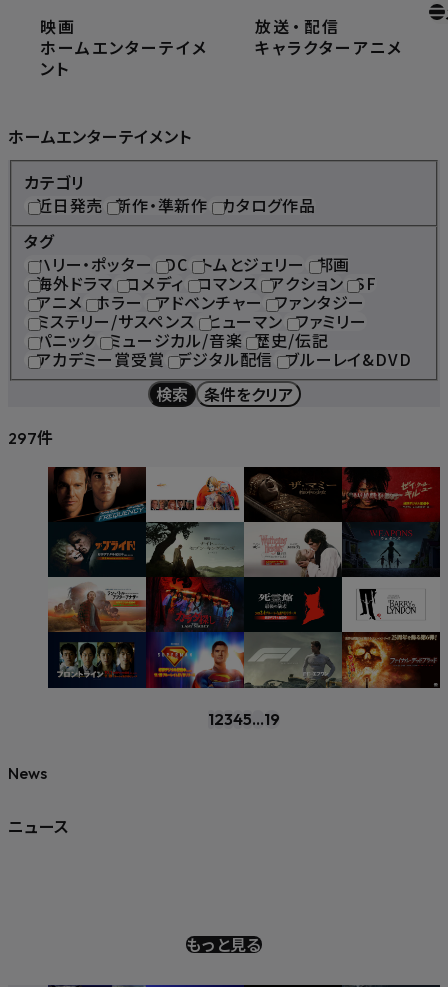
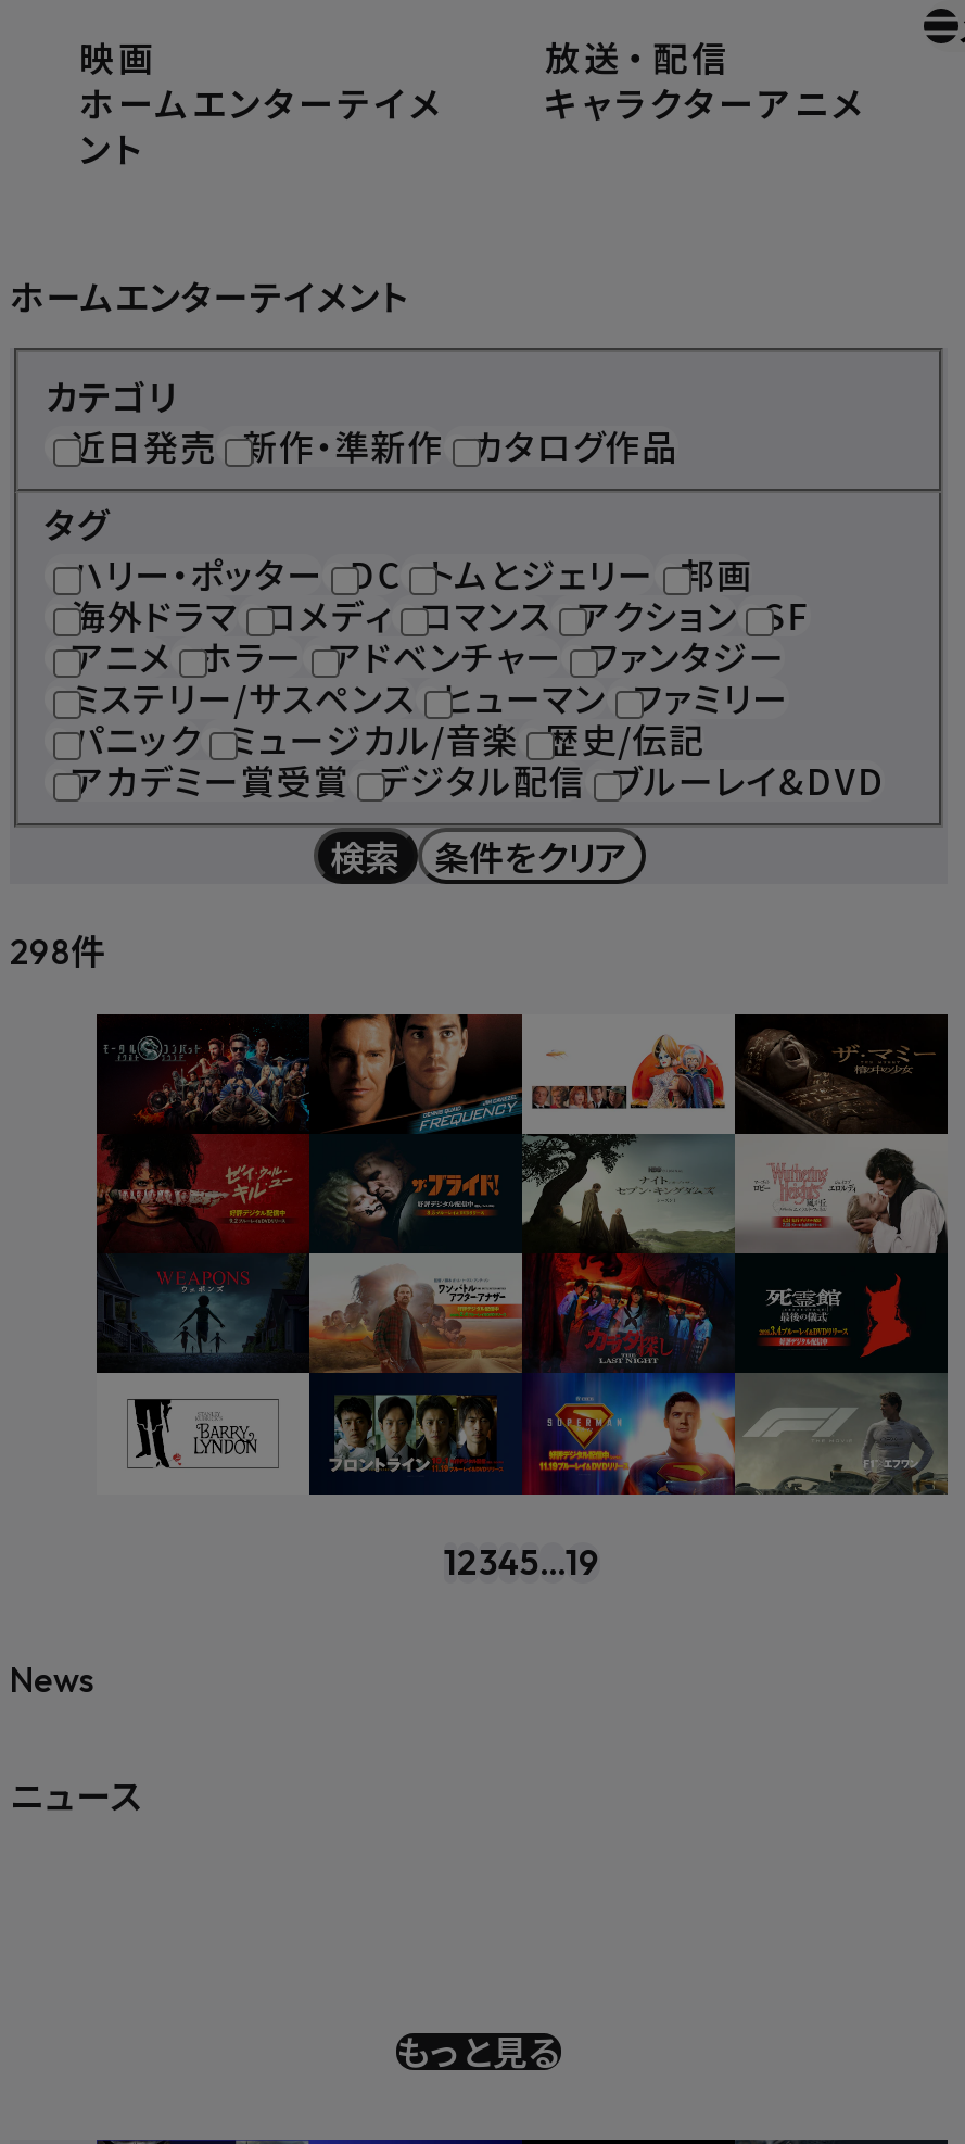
[8,425,54,449] 297件 -> [10,923,107,975] 298件
[47,466,441,689] [image] -> [94,1012,950,1497] [image]

